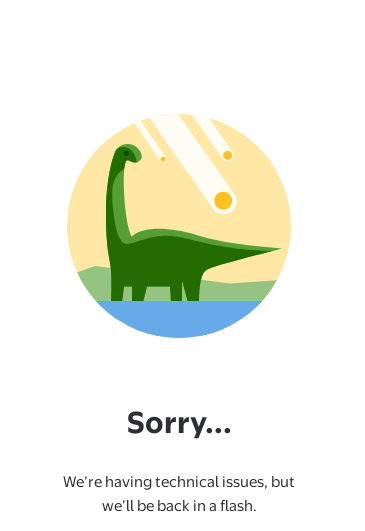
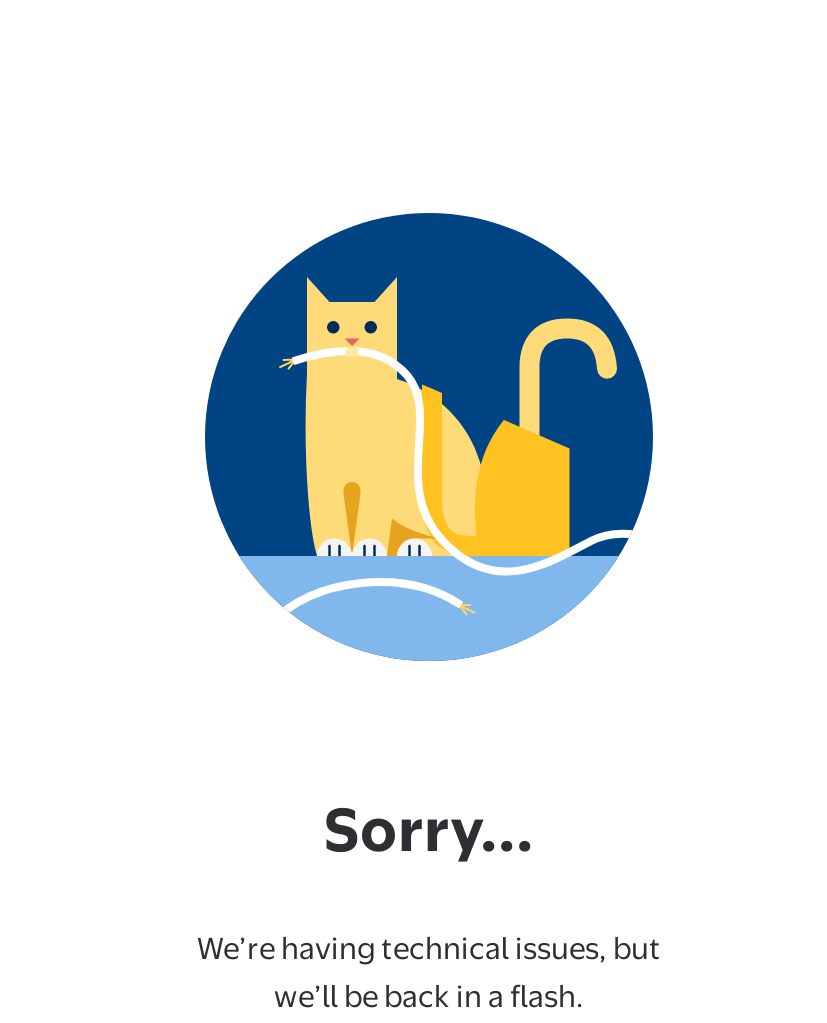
[67,114,291,315] [image] -> [203,211,655,617] [image]

